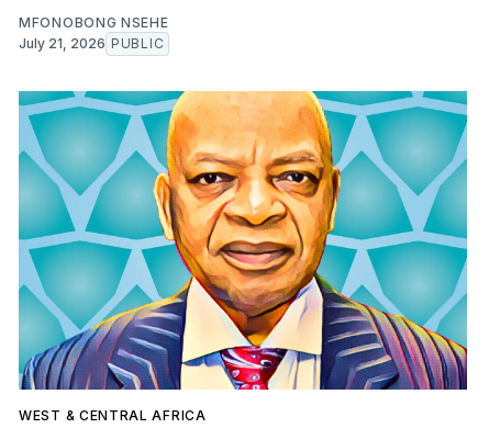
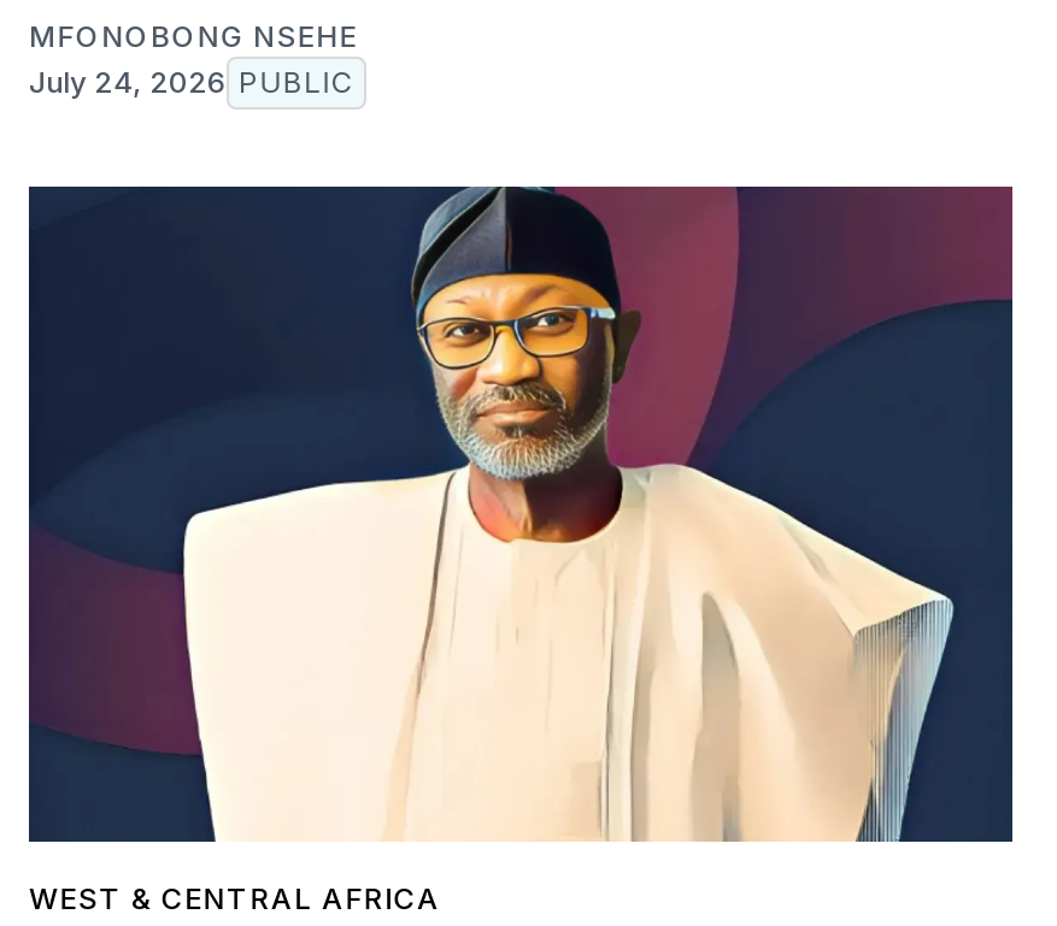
[19,35,164,52] July 21, 2026 PUBLIC -> [29,64,355,100] July 24, 2026 PUBLIC
[18,90,468,391] [image] -> [27,184,1015,844] [image]

